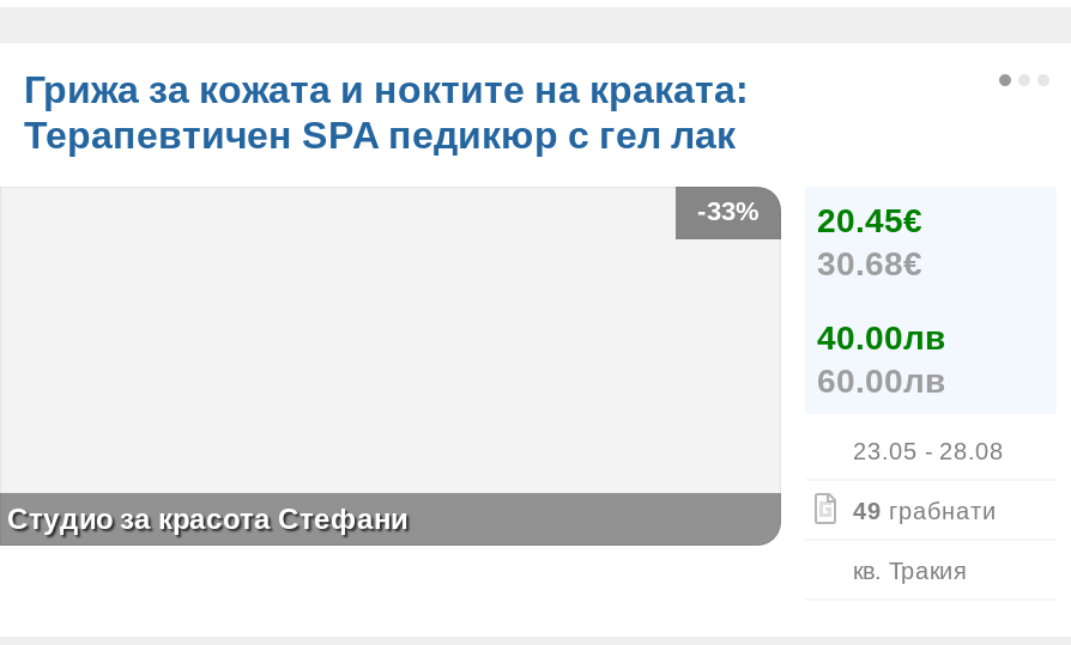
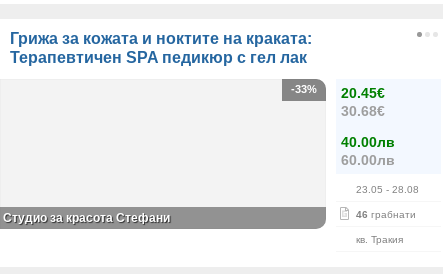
[853,498,997,524] 49 грабнати -> [356,209,416,220] 46 грабнати

